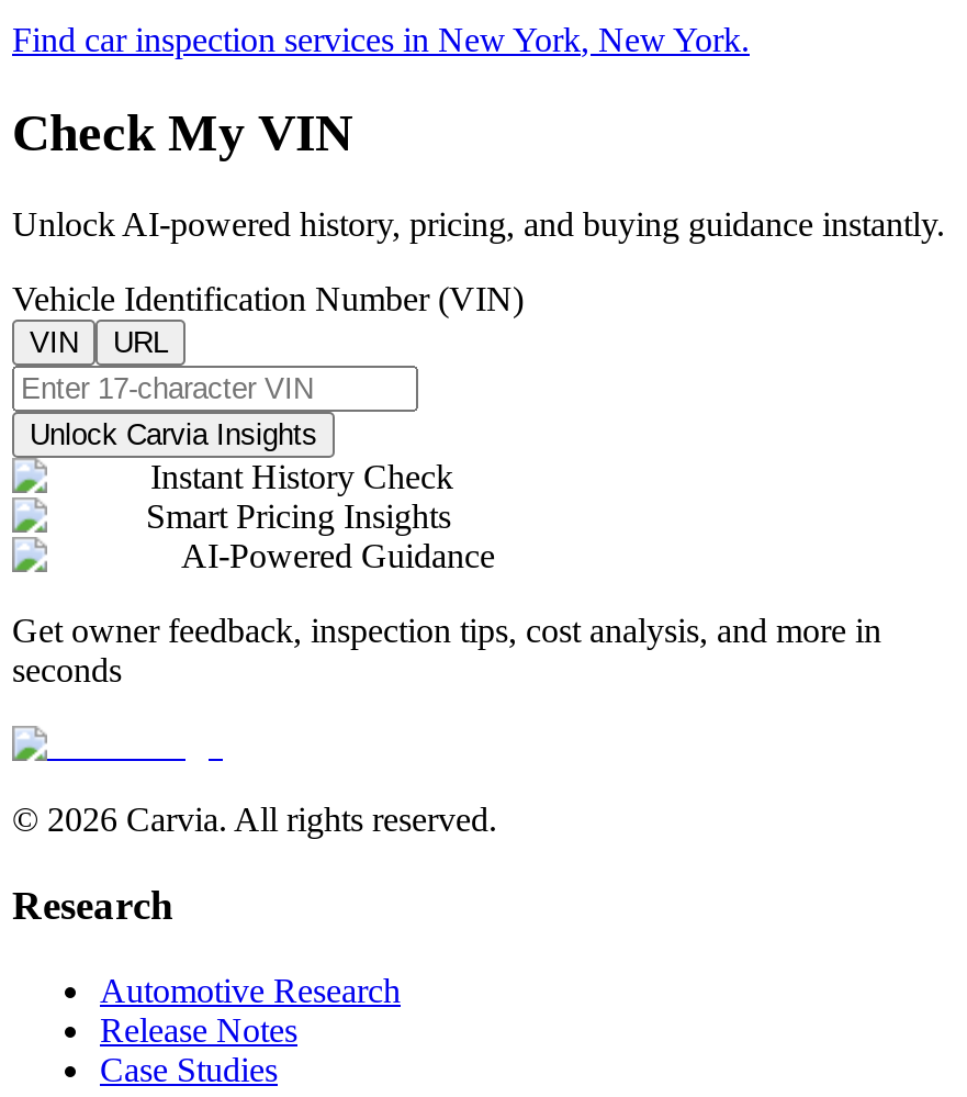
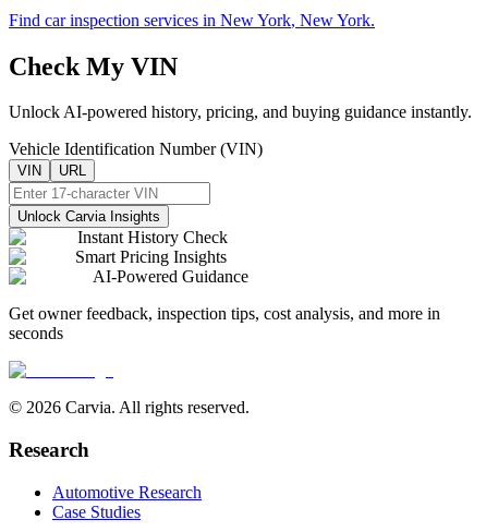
[100,1011,297,1048] Release Notes -> none

